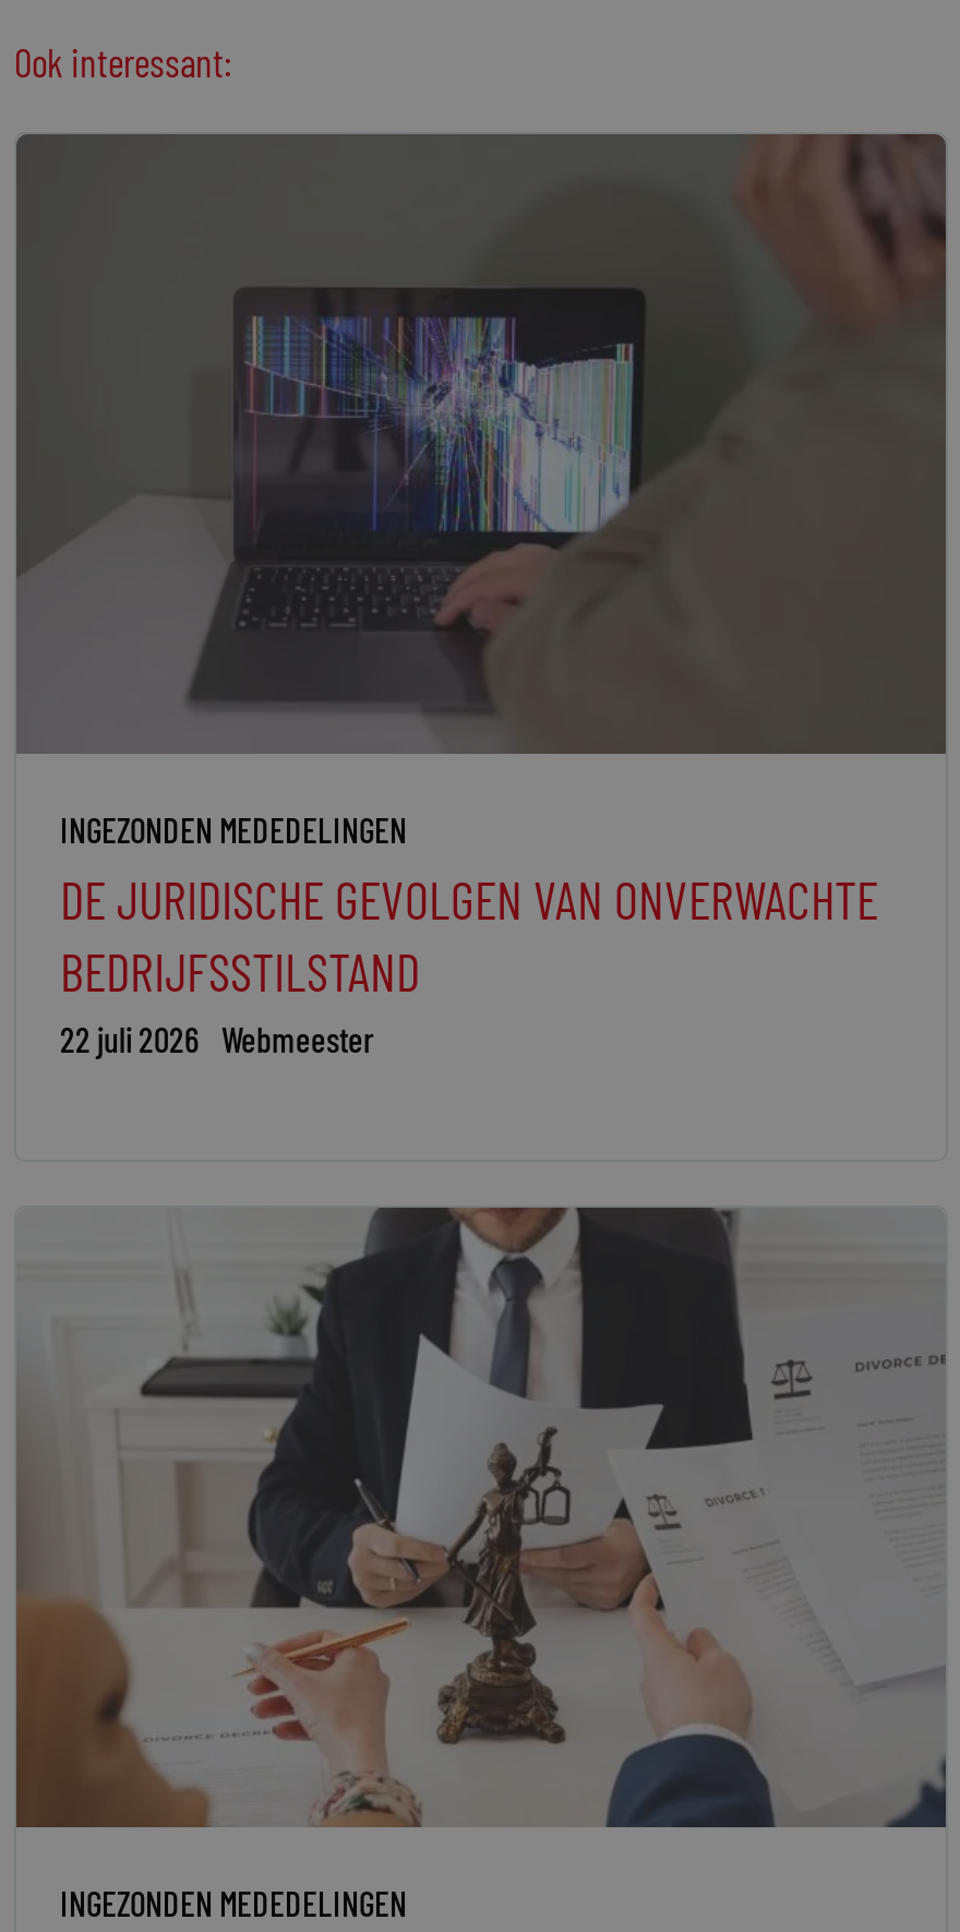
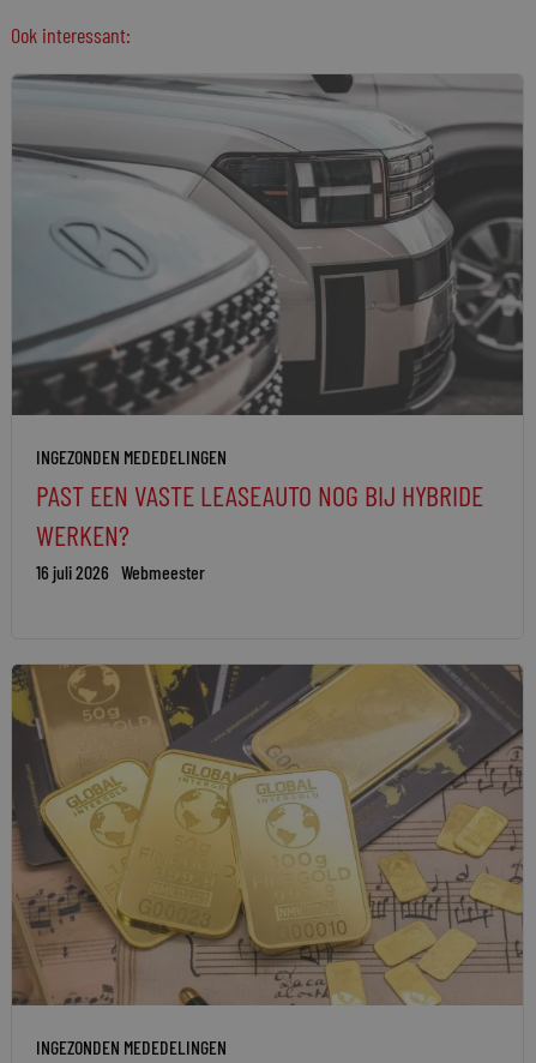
[14,132,946,754] [image] -> [12,74,524,415] [image]
[60,866,878,1058] DE JURIDISCHE GEVOLGEN VAN ONVERWACHTE | BEDRIJFSSTILSTAND | 22 juli 2026 Webmeester -> [36,477,483,583] PAST EEN VASTE LEASEAUTO NOG BIJ HYBRIDE | WERKEN? | 16 juli 2026 Webmeester
[14,1205,948,1829] [image] -> [11,663,524,1007] [image]

